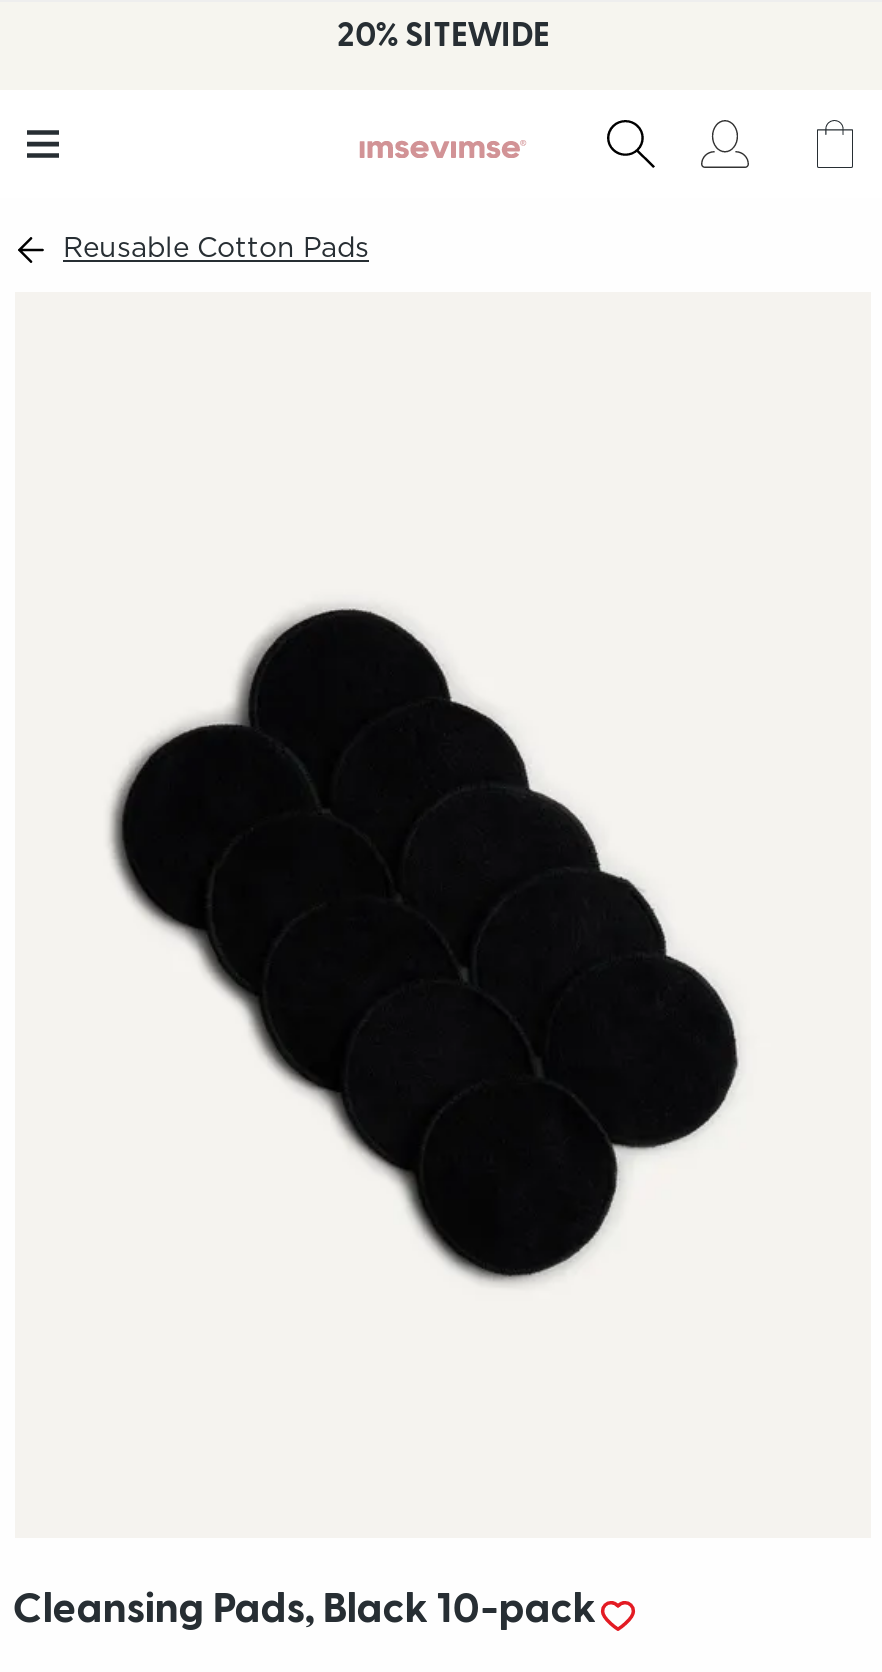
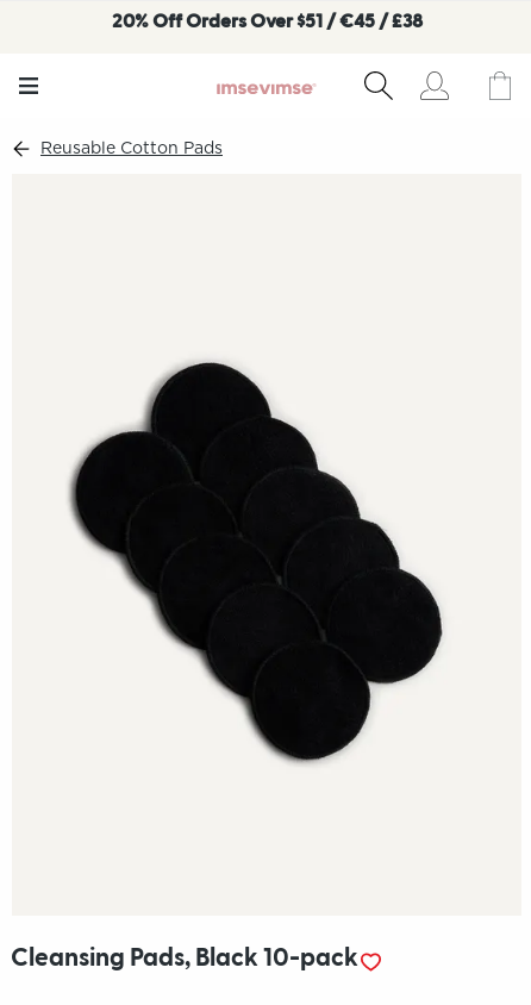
[337,20,549,54] 20% SITEWIDE -> [111,12,422,32] 20% Off Orders Over $51 / €45 / £38

